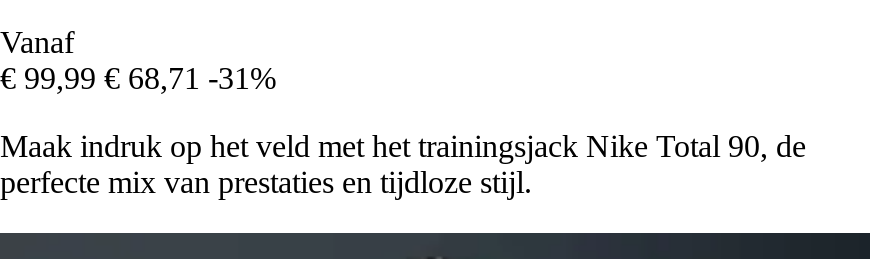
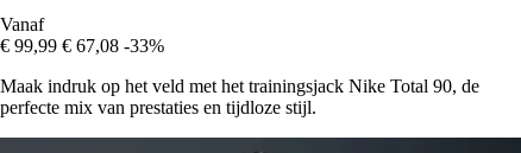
[0,61,276,95] € 99,99 € 68,71 -31% -> [0,35,164,56] € 99,99 € 67,08 -33%

